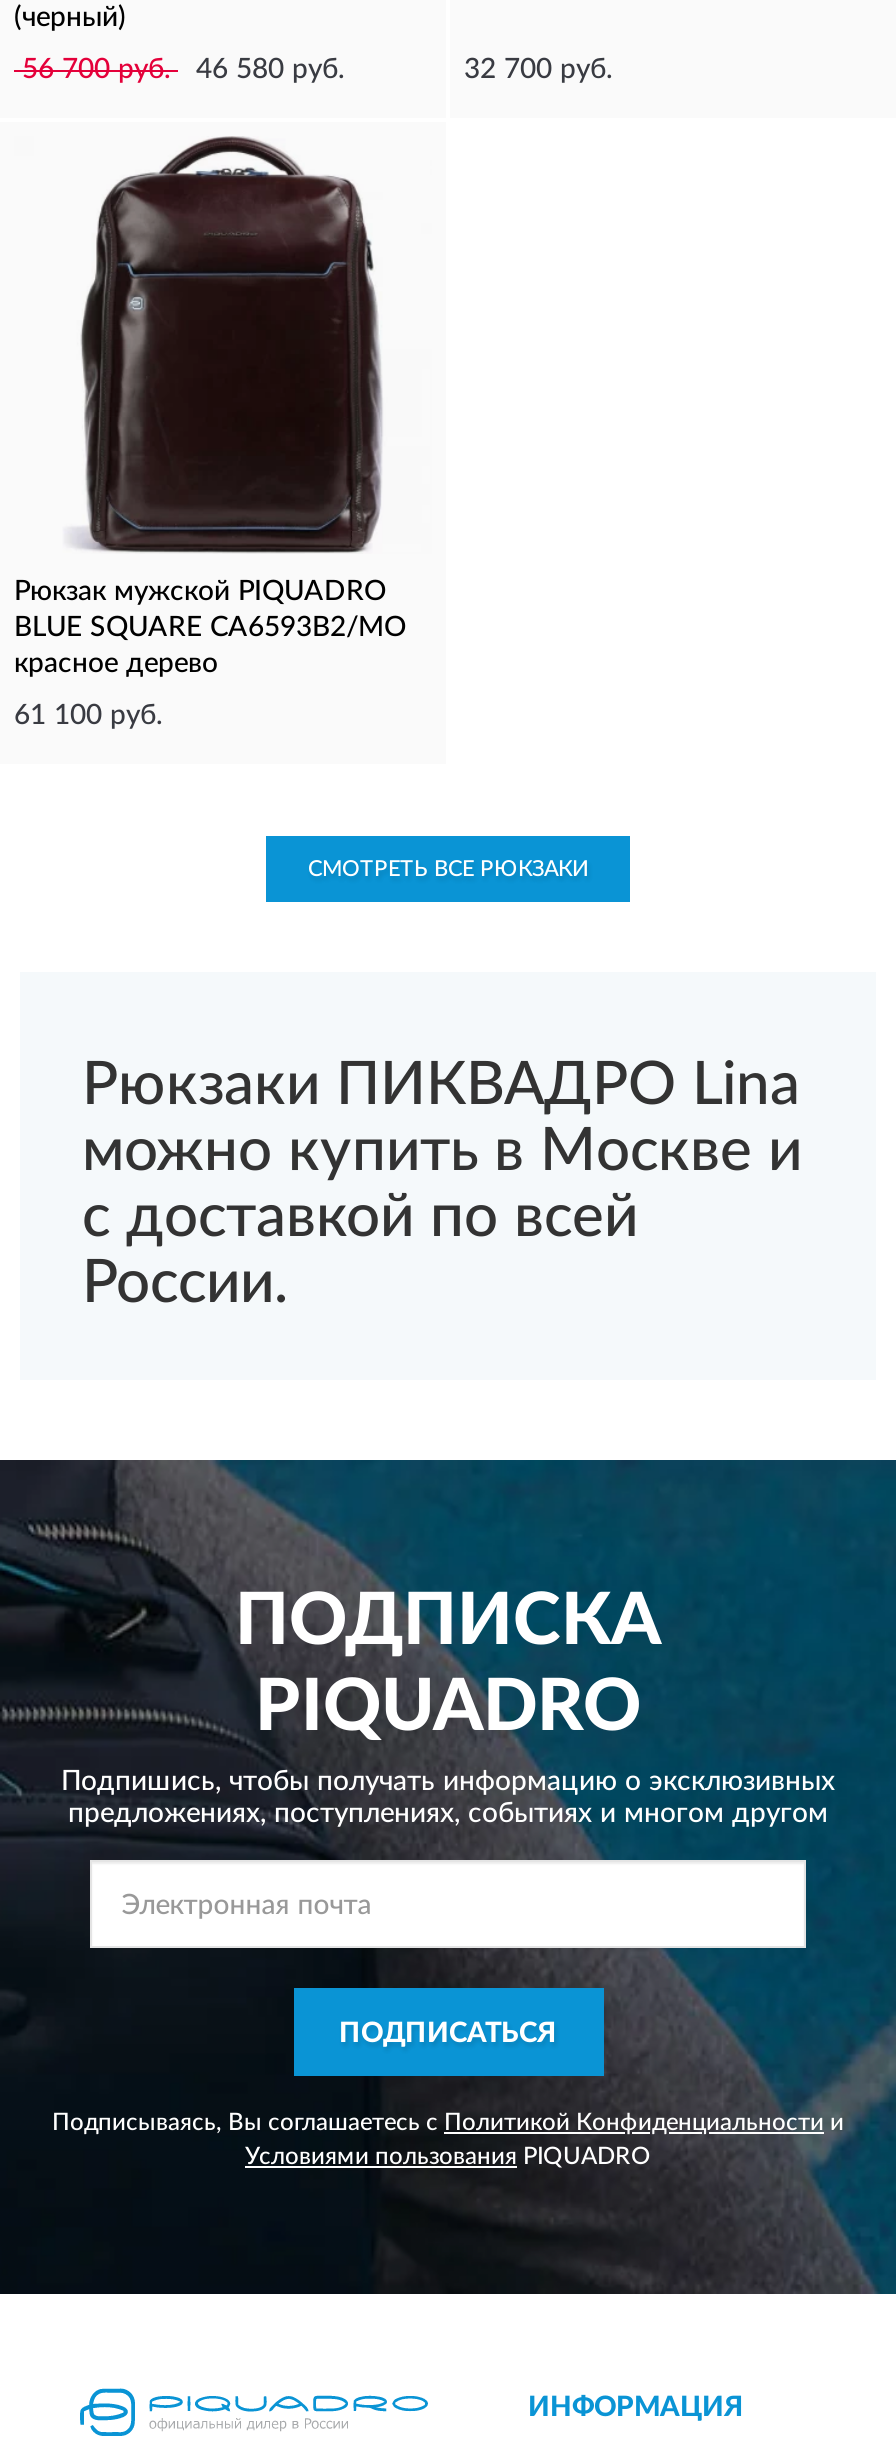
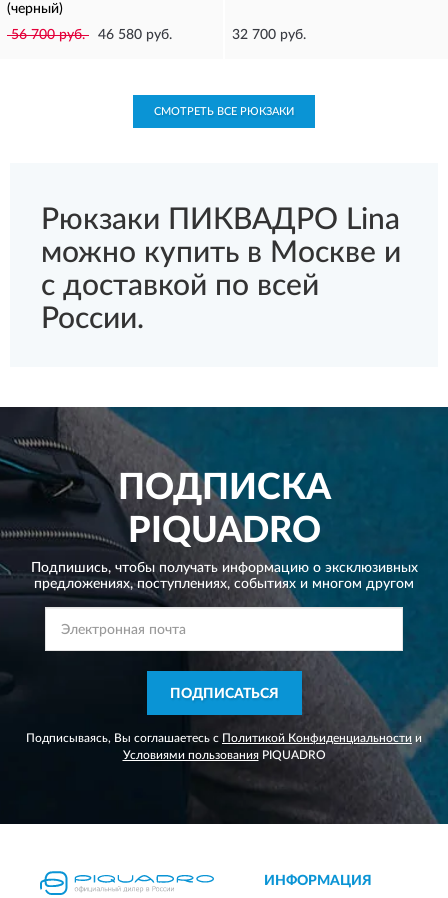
[14,134,406,730] [image] | Рюкзак мужской PIQUADRO | BLUE SQUARE CA6593B2/MO | красное дерево | 61 100 руб. -> none

